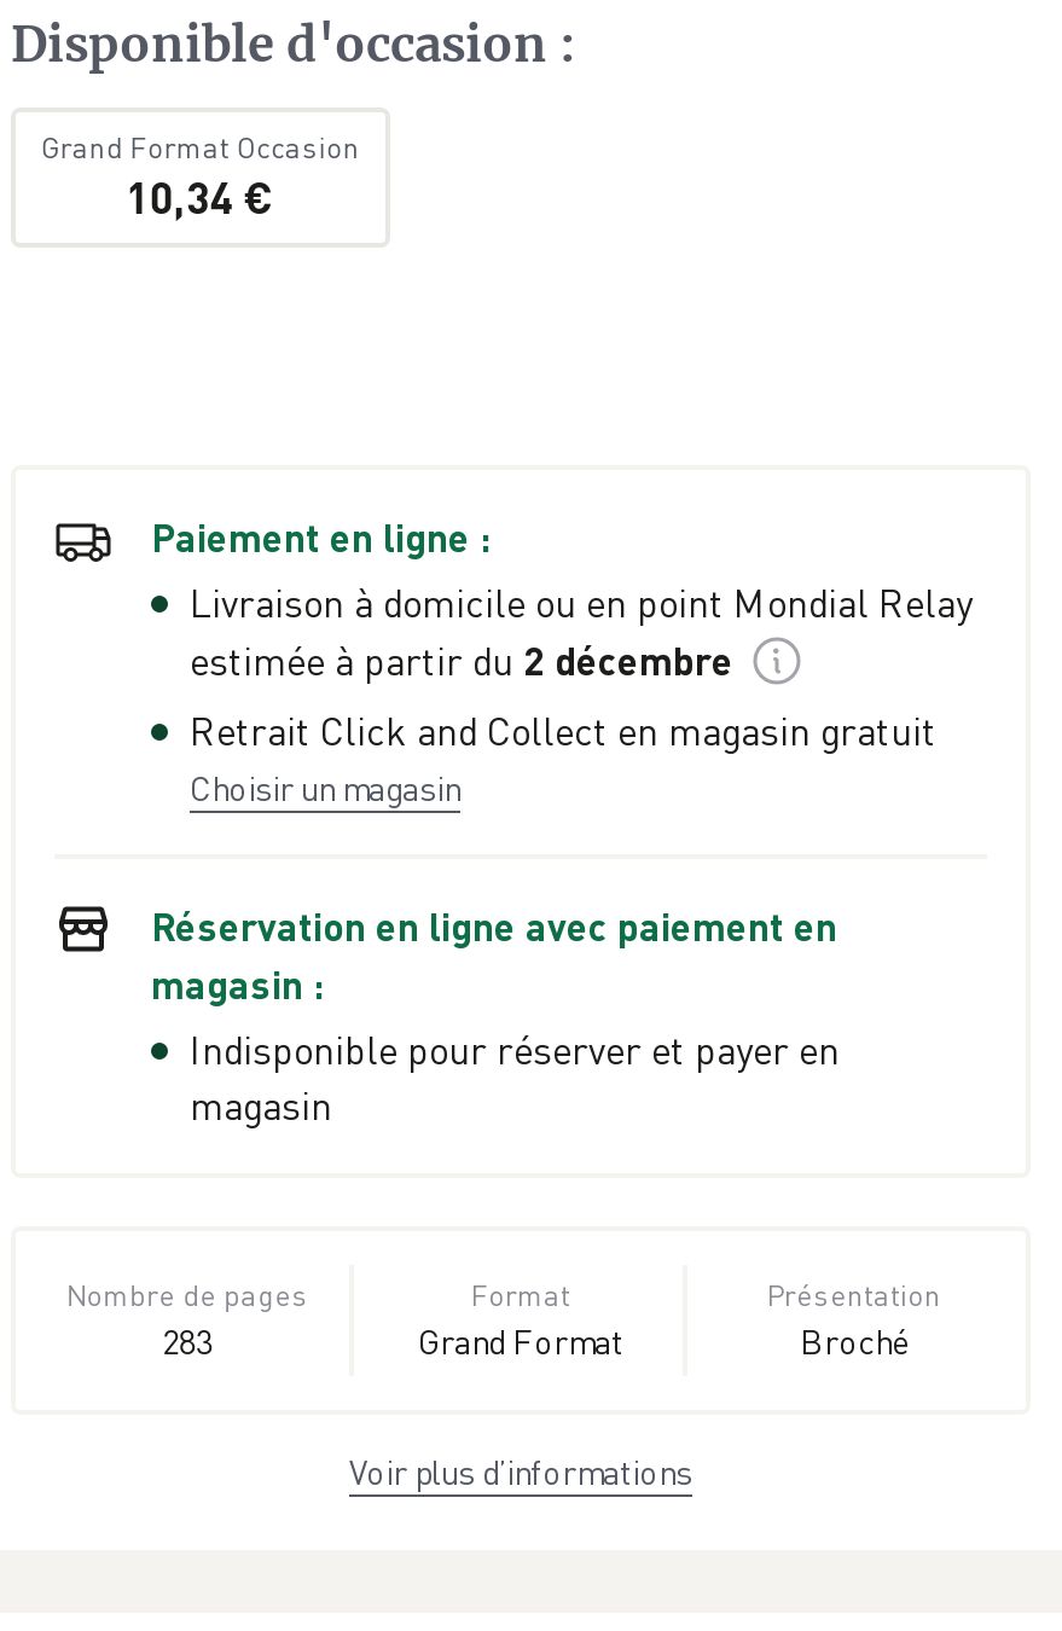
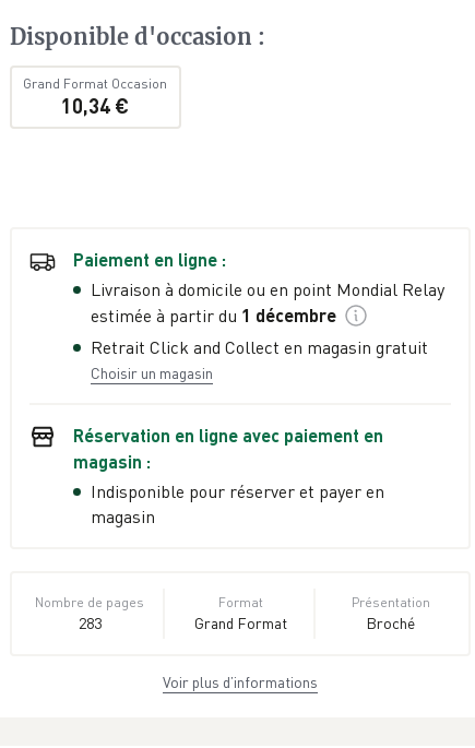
[190,637,733,686] estimée à partir du 2 décembre -> [91,305,336,327] estimée à partir du 1 décembre

